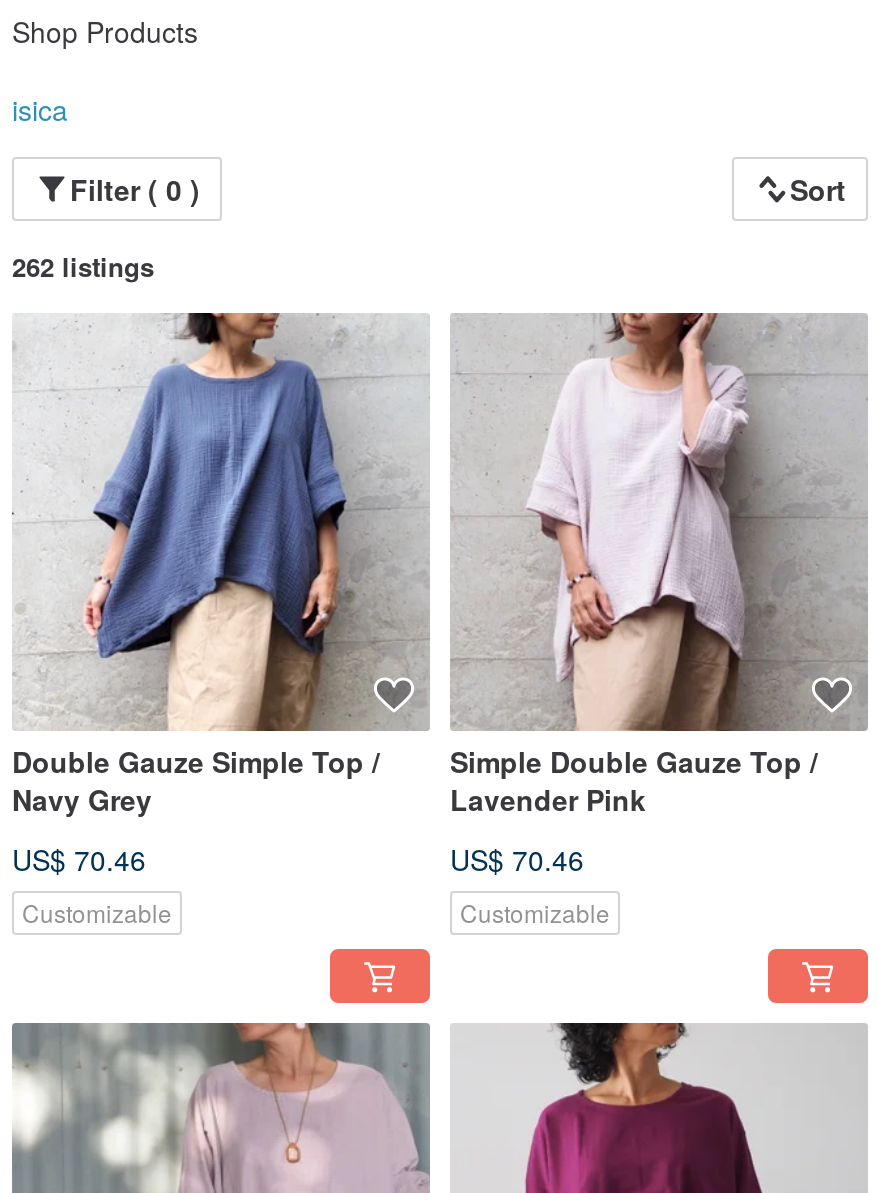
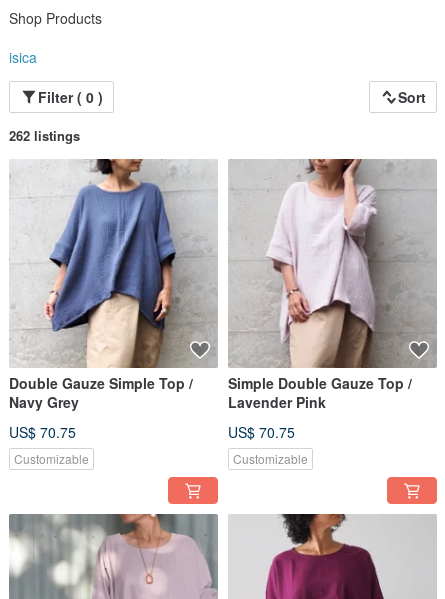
[12,840,146,880] US$ 70.46 -> [9,422,76,442] US$ 70.75
[450,840,584,880] US$ 70.46 -> [228,422,295,442] US$ 70.75

